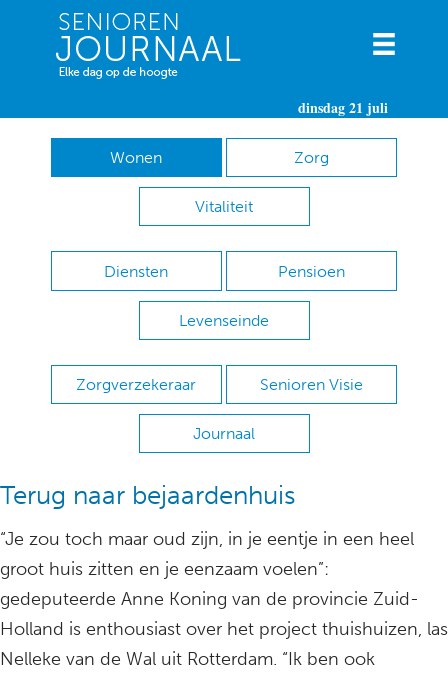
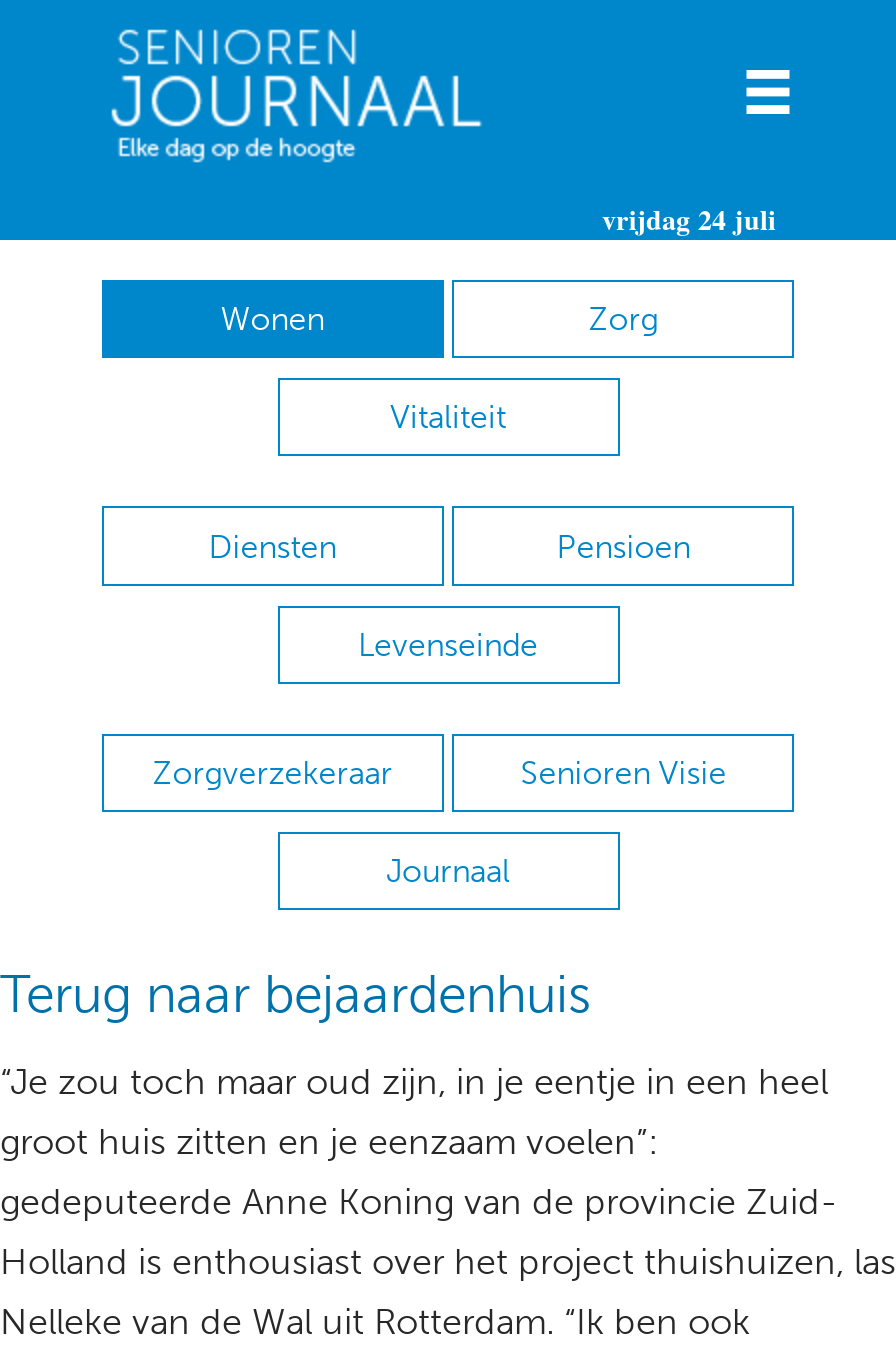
[298,97,388,118] dinsdag 21 juli -> [602,198,776,240] vrijdag 24 juli

